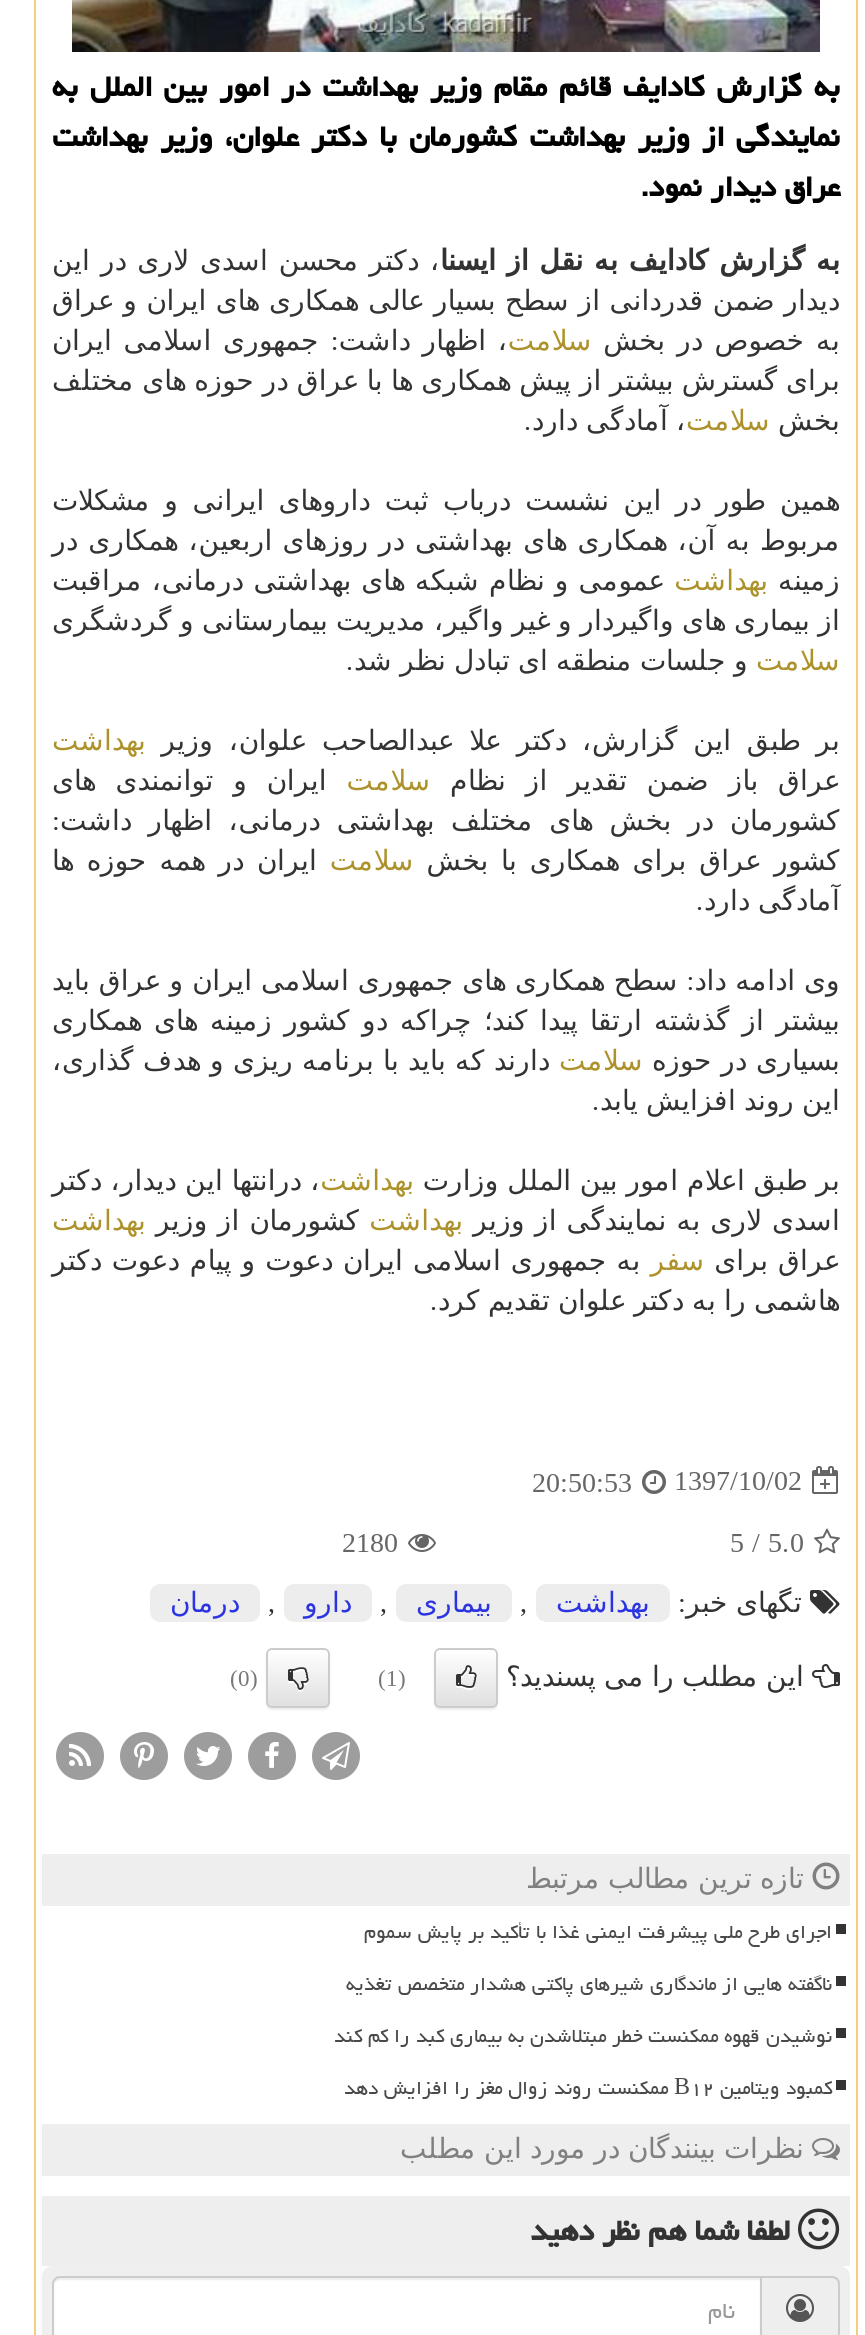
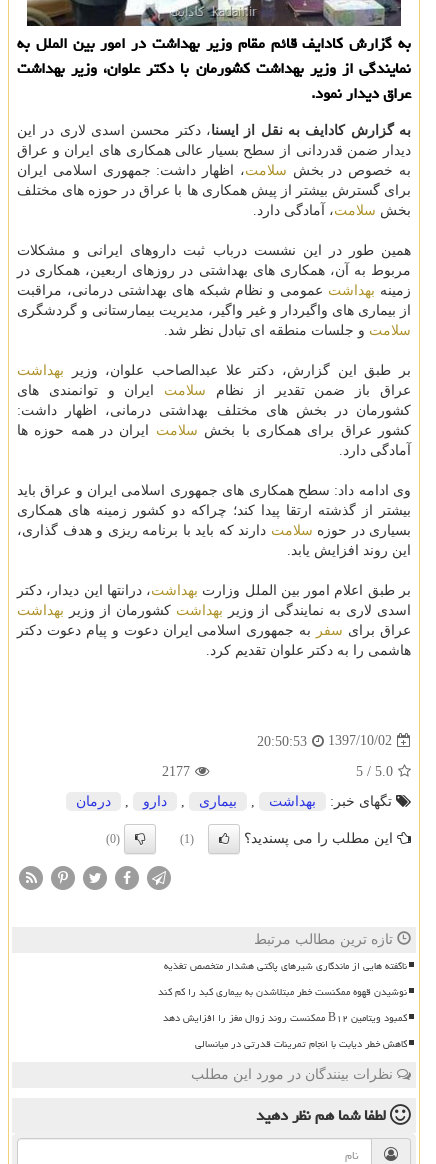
[342,1528,398,1558] 2180 -> [162,764,190,779] 2177
[364,1912,832,1952] اجرای طرح ملی پیشرفت ایمنی غذا با تأکید بر پایش سموم -> none
moved [334,1964,832,2056] -> [158,956,407,1002]: ناگفته هایی از ماندگاری شیرهای پاکتی هشدار متخصص تغذیه | نوشیدن قهوه ممکنست خطر مبتلاشدن به بیماری کبد را کم کند
none -> [195,1034,407,1054] کاهش خطر دیابت با انجام تمرینات قدرتی در میانسالی

